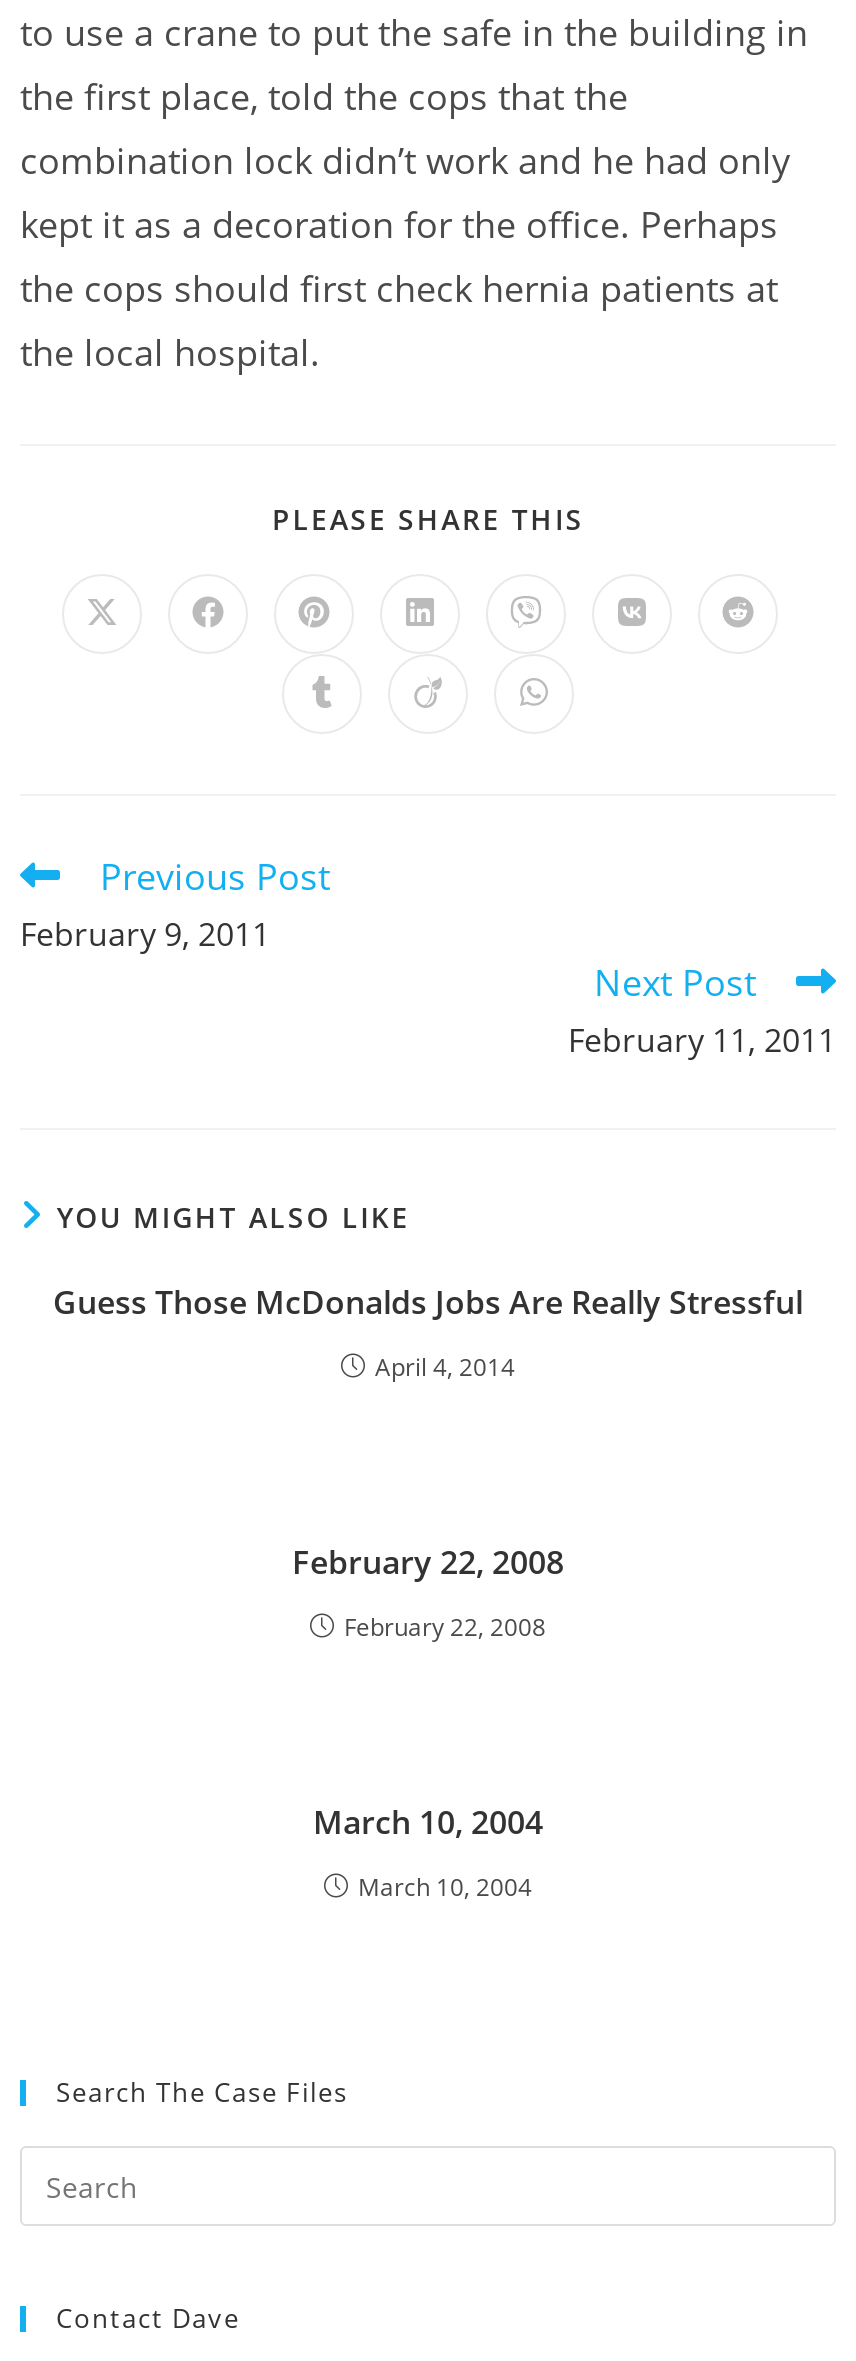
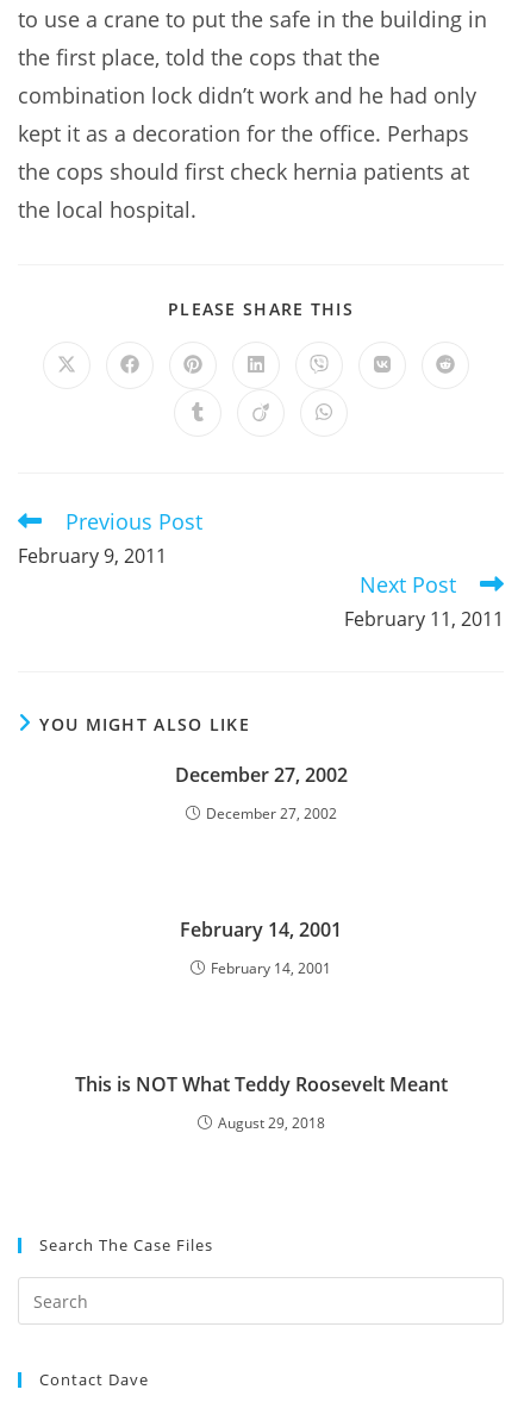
[53,1281,803,1325] Guess Those McDonalds Jobs Are Really Stressful -> [174,762,347,788] December 27, 2002
[375,1351,515,1385] April 4, 2014 -> [205,804,336,824] December 27, 2002
[292,1541,564,1585] February 22, 2008 -> [180,917,342,943] February 14, 2001
[344,1611,546,1645] February 22, 2008 -> [211,959,331,979] February 14, 2001
[313,1801,543,1845] March 10, 2004 -> [74,1072,447,1098] This is NOT What Teddy Roosevelt Meant
[358,1871,532,1905] March 10, 2004 -> [217,1113,324,1134] August 29, 2018

